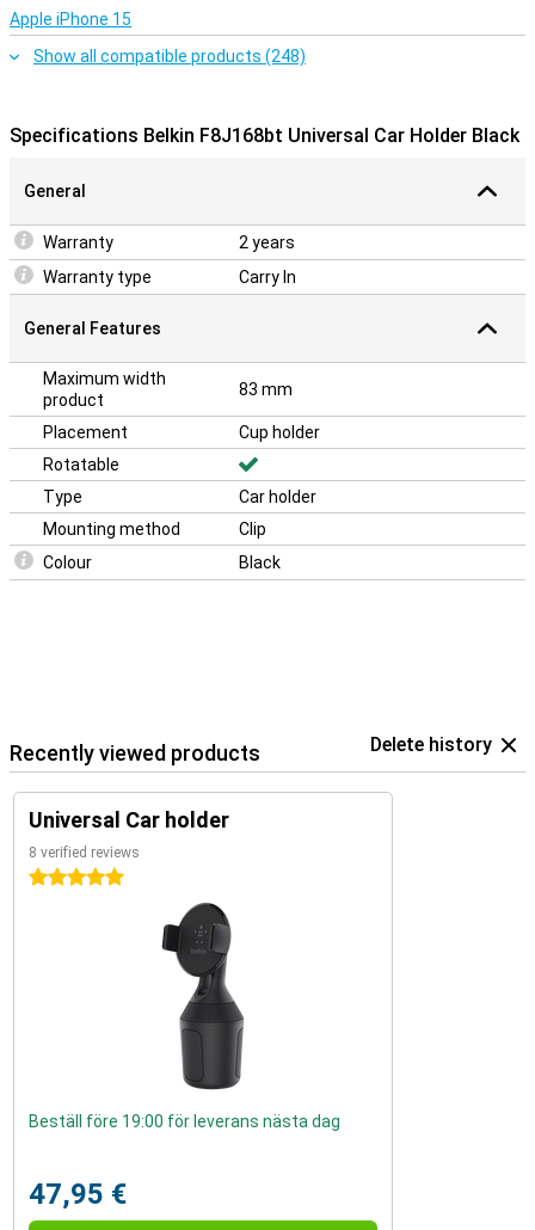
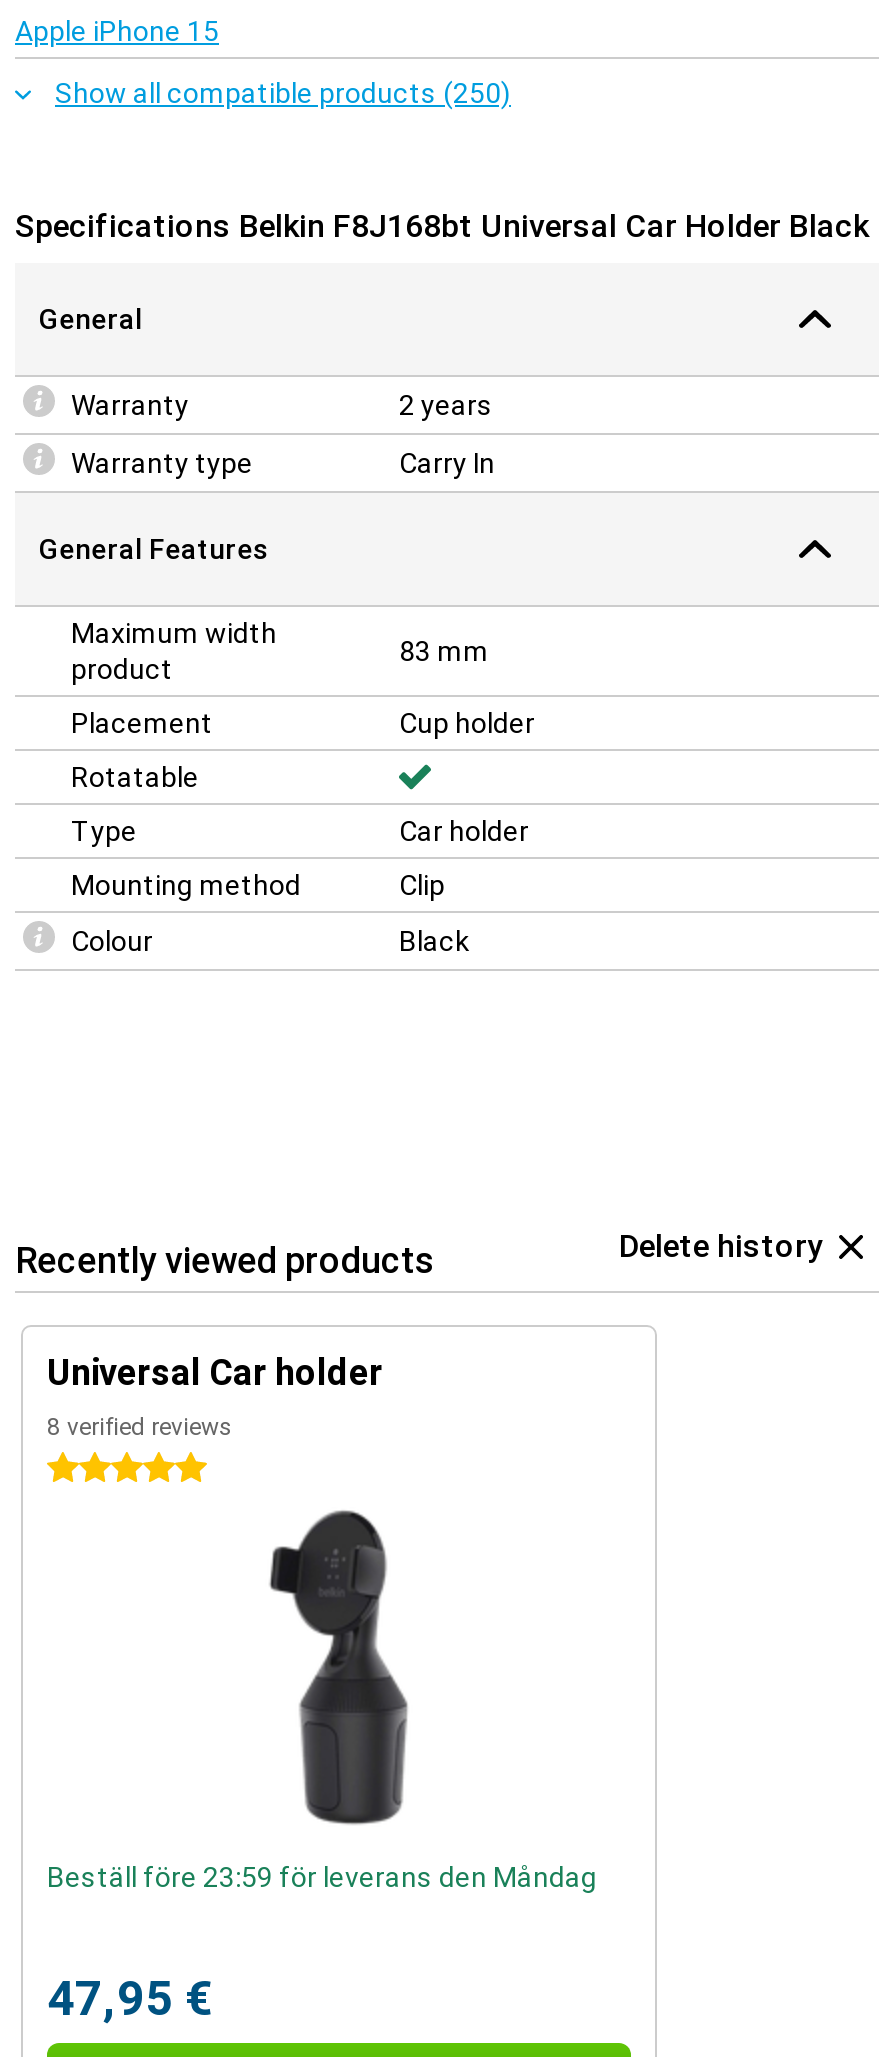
[33,47,306,66] Show all compatible products (248) -> [55,77,511,109] Show all compatible products (250)
[29,1112,340,1131] Beställ före 19:00 för leverans nästa dag -> [47,1861,597,1893] Beställ före 23:59 för leverans den Måndag

